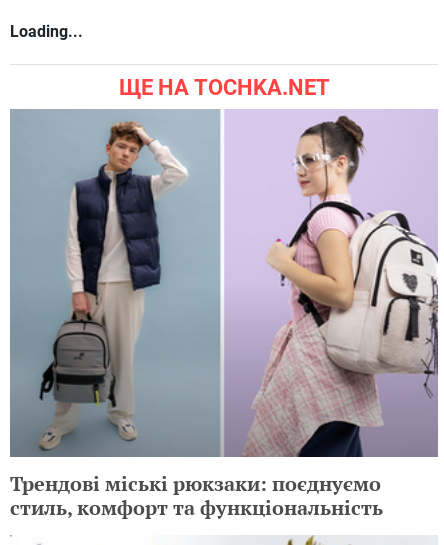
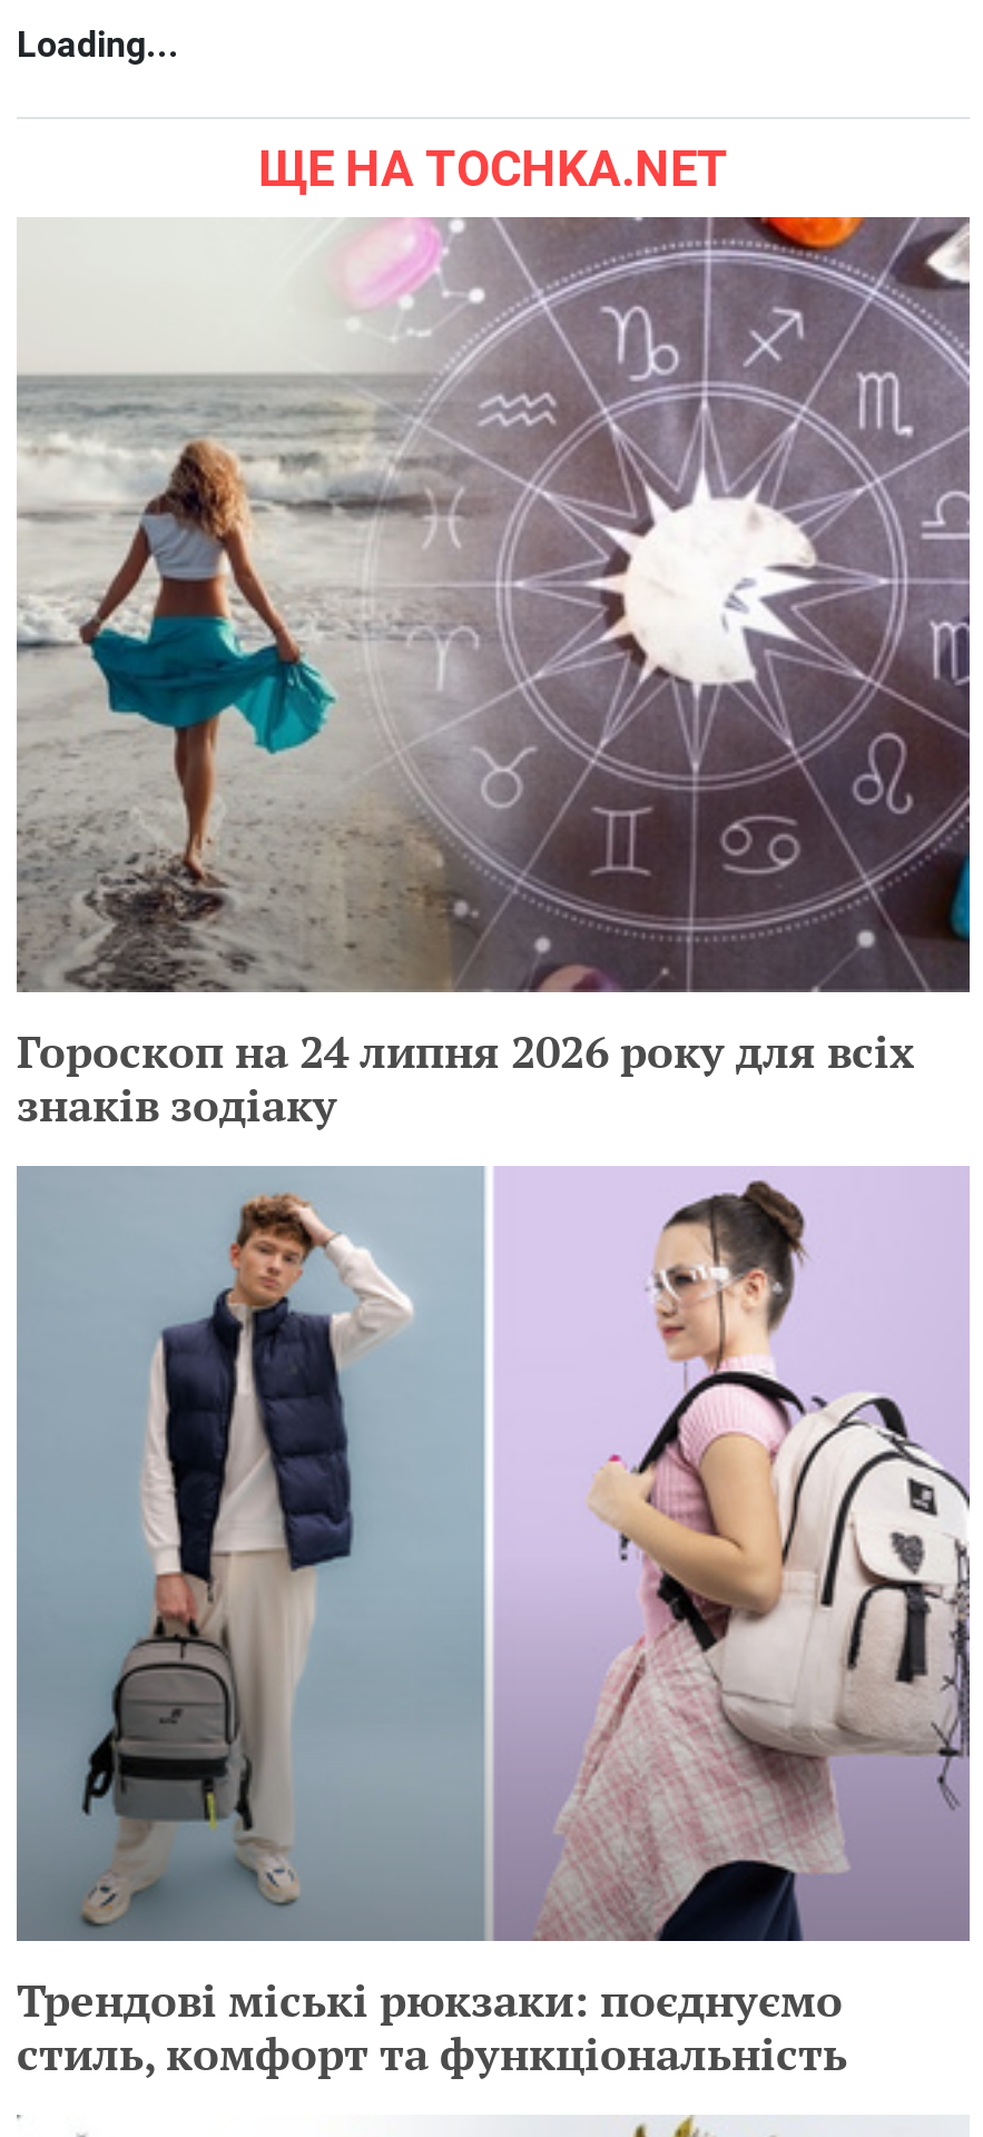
none -> [17,215,972,1135] [image] | Гороскоп на 24 липня 2026 року для всіх | знаків зодіаку

